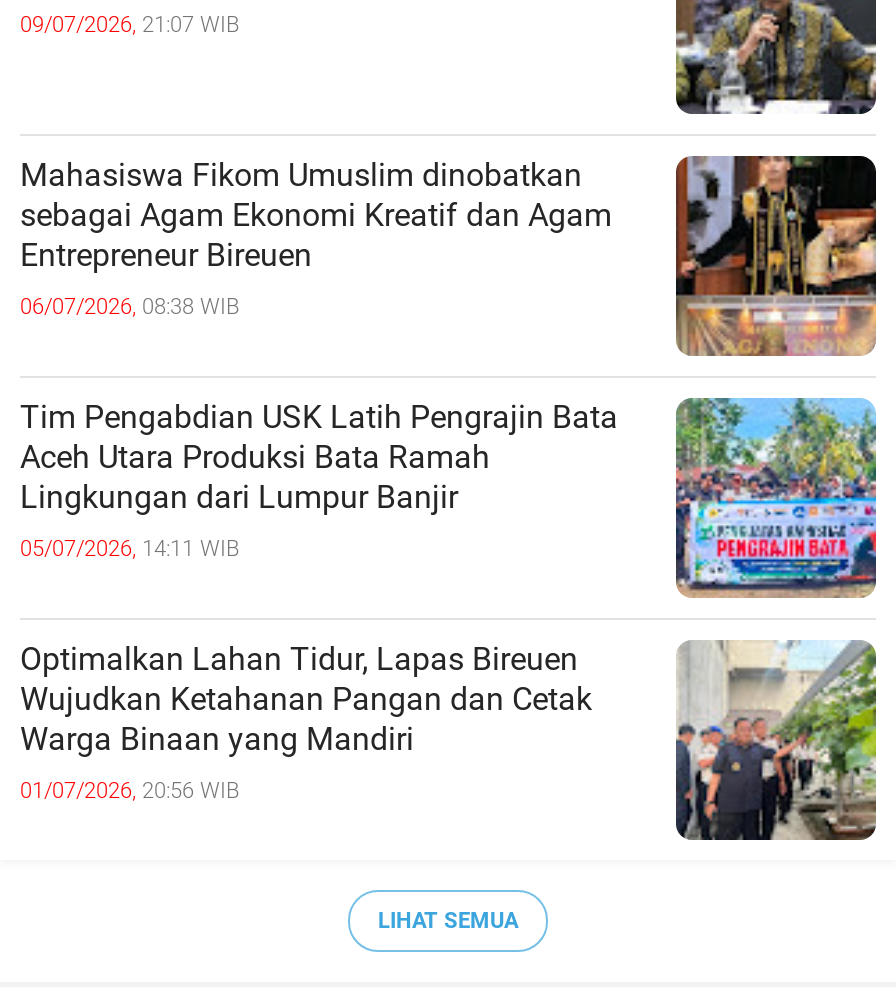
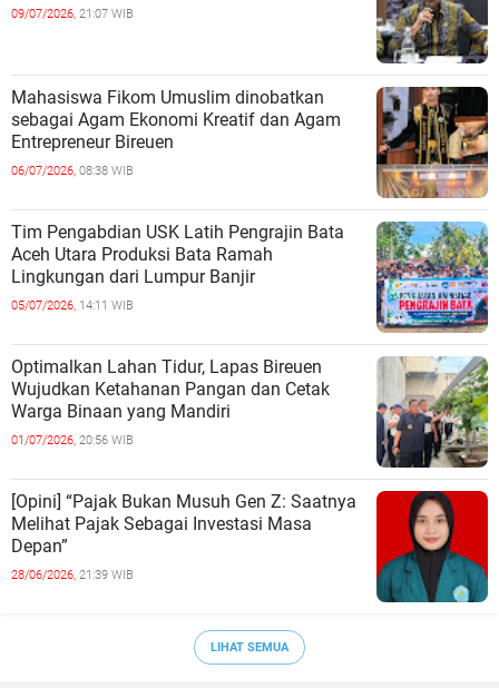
none -> [11,490,489,603] [image] | [Opini] “Pajak Bukan Musuh Gen Z: Saatnya | Melihat Pajak Sebagai Investasi Masa | Depan” | 28/06/2026, 21:39 WIB

